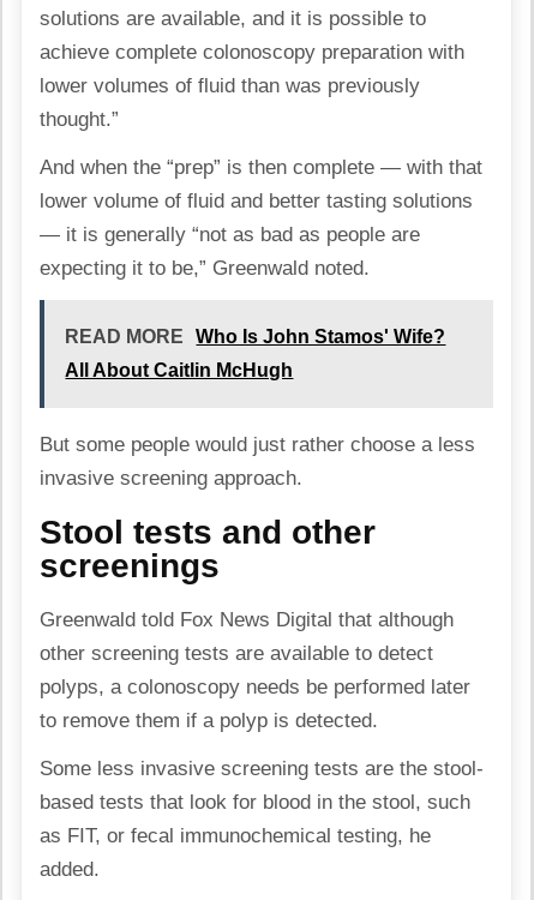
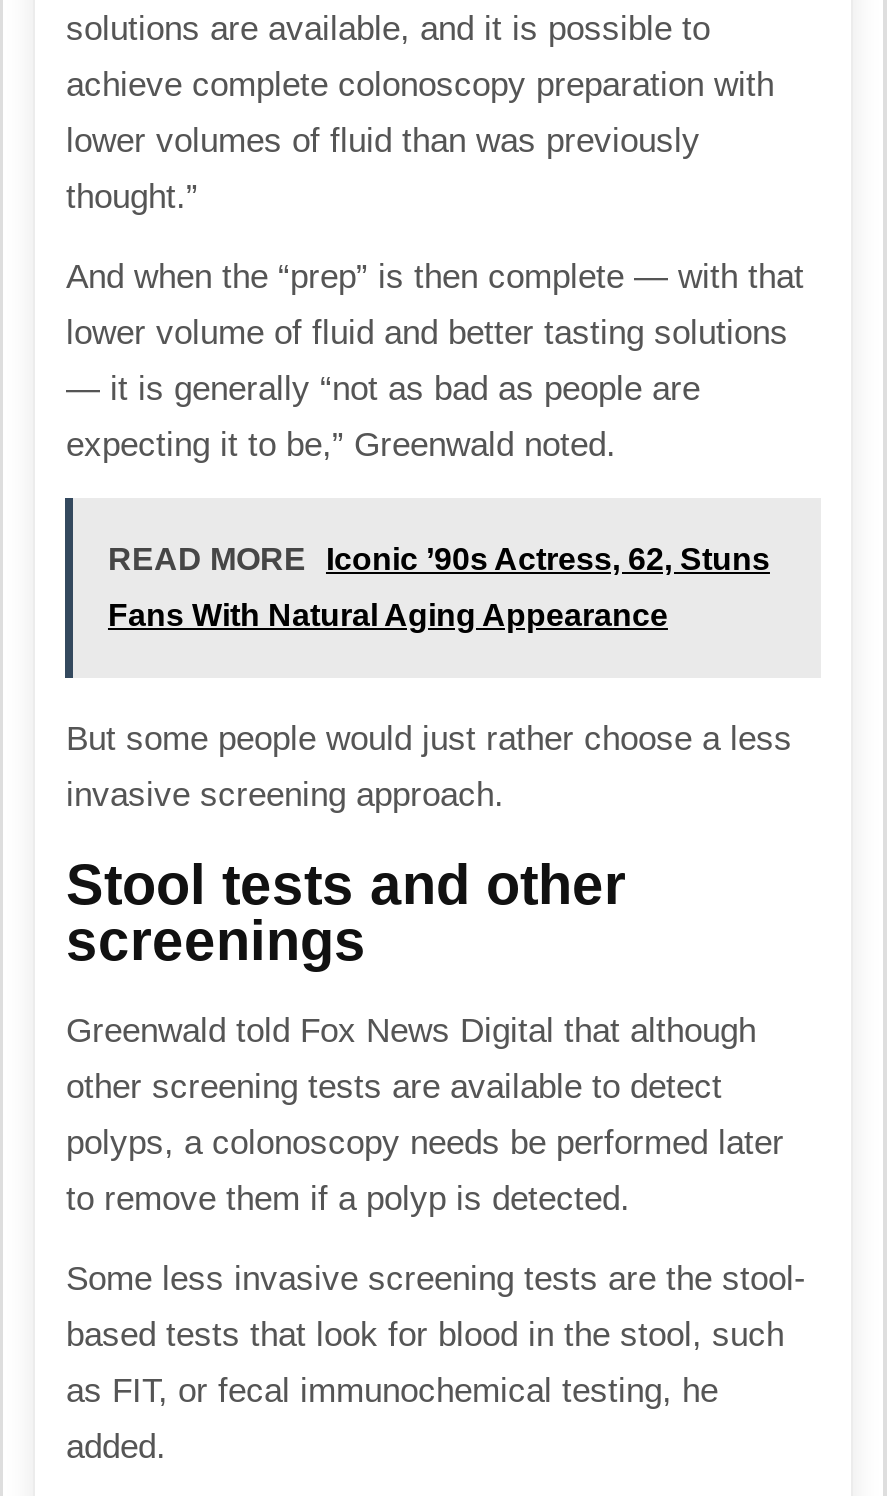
[65,326,446,347] READ MORE Who Is John Stamos' Wife? -> [108,542,770,576] READ MORE Iconic ’90s Actress, 62, Stuns
[65,360,293,380] All About Caitlin McHugh -> [108,598,668,632] Fans With Natural Aging Appearance

